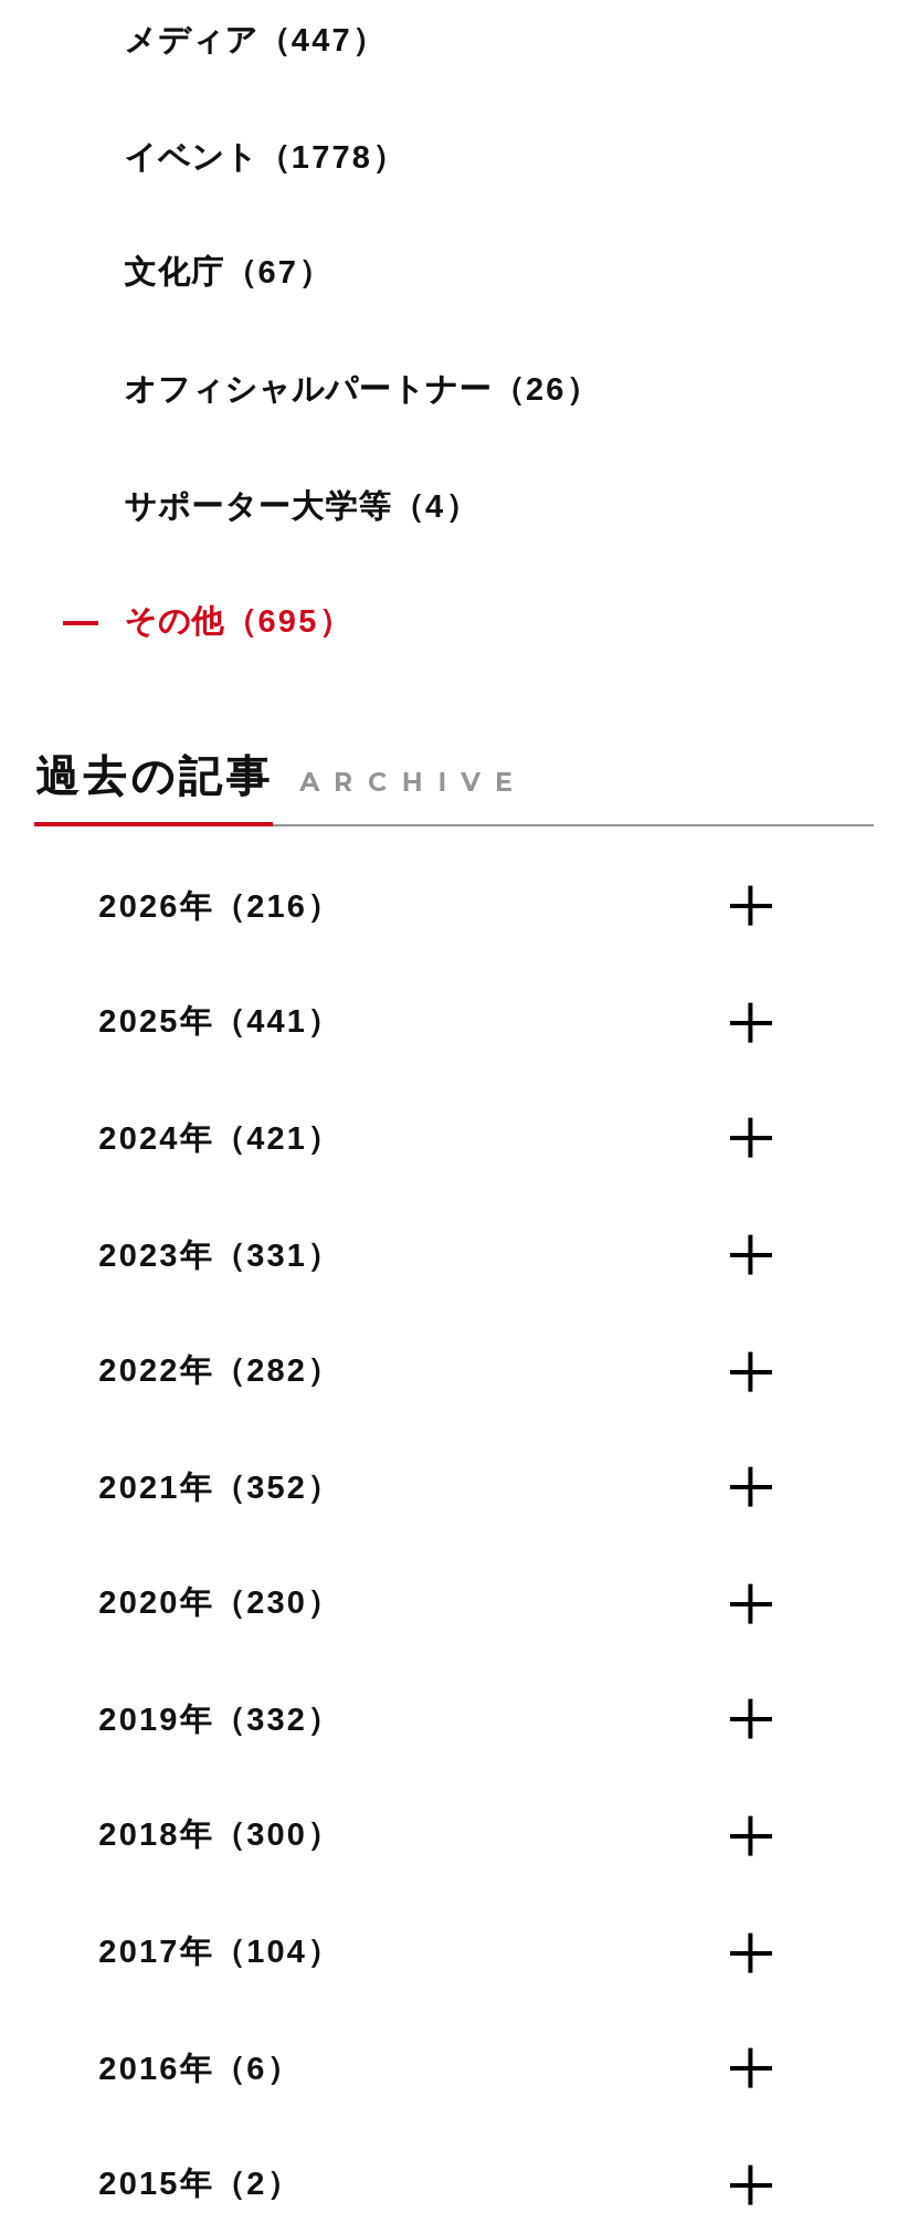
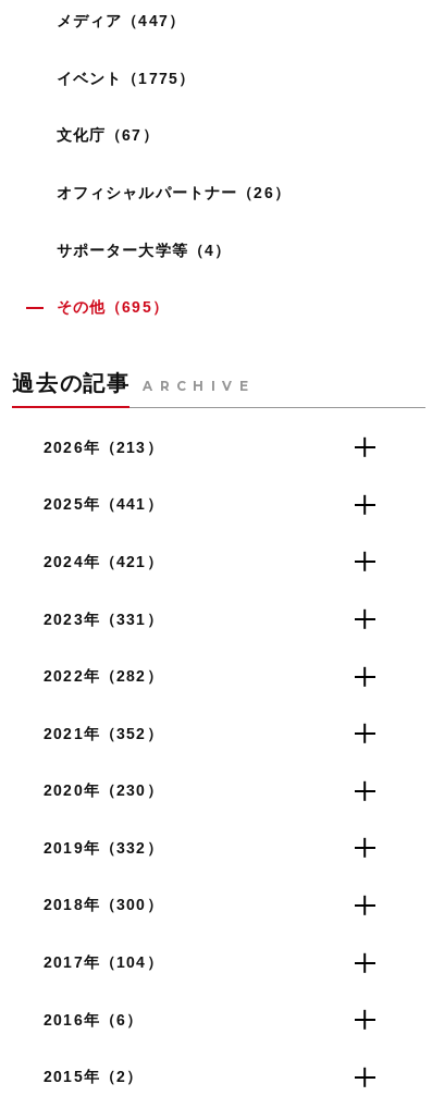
[124,139,406,174] イベント（1778） -> [56,70,195,87] イベント（1775）
[99,888,341,923] 2026年（216） -> [44,438,163,456] 2026年（213）

